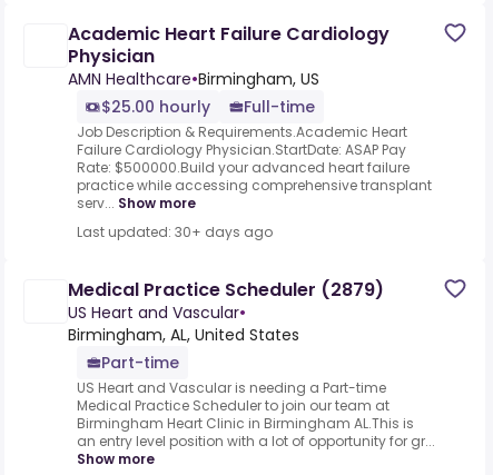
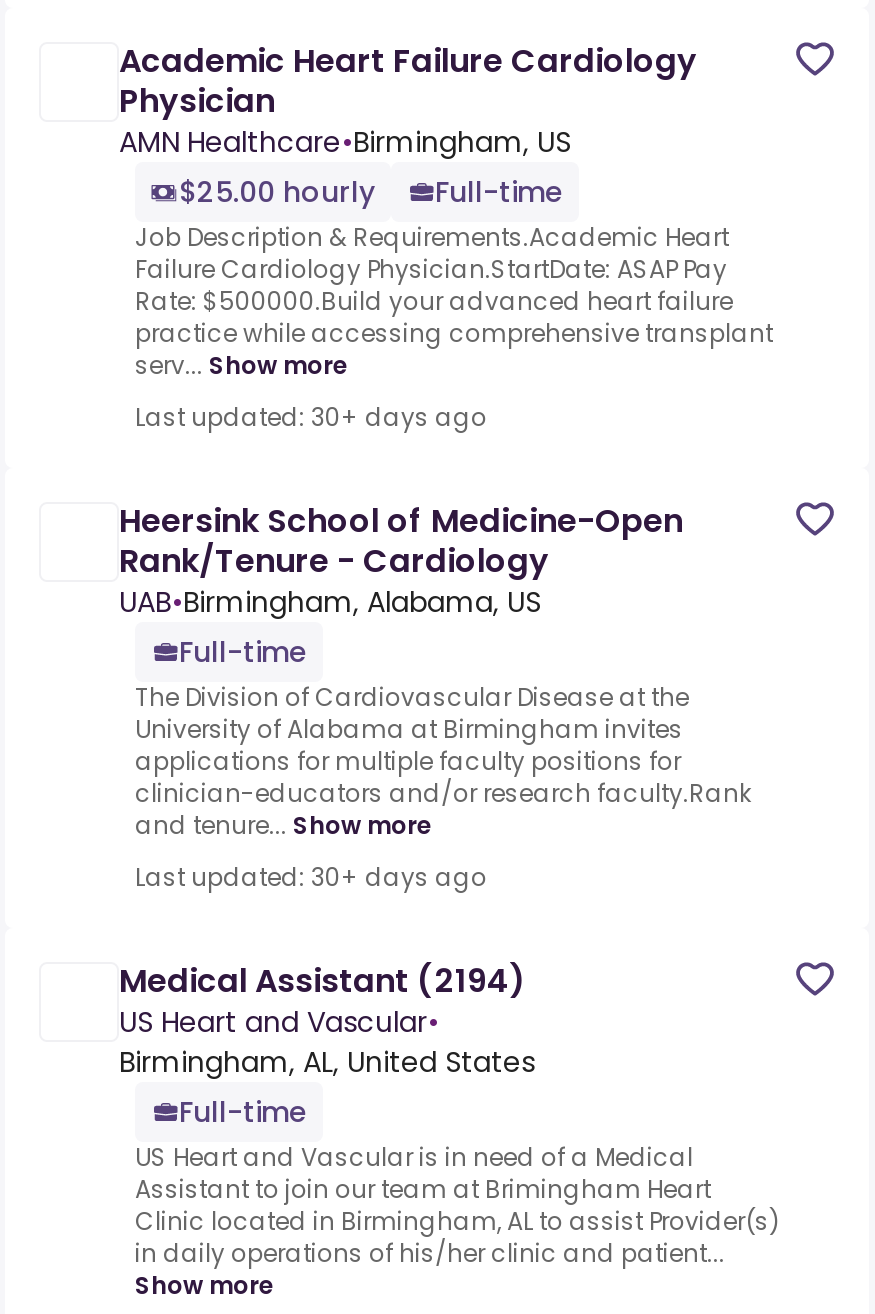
[68,277,384,303] Medical Practice Scheduler (2879) -> [119,498,751,1004] Heersink School of Medicine-Open | Rank/Tenure - Cardiology | UAB•Birmingham, Alabama, US | Full-time | The Division of Cardiovascular Disease at the | University of Alabama at Birmingham invites | applications for multiple faculty positions for | clinician-educators and/or research faculty.Rank | and tenure... Show more | Last updated: 30+ days ago | Medical Assistant (2194)
[77,352,435,451] Part-time | US Heart and Vascular is needing a Part-time | Medical Practice Scheduler to join our team at | Birmingham Heart Clinic in Birmingham AL.This is | an entry level position with a lot of opportunity for gr... -> [135,1092,779,1270] Full-time | US Heart and Vascular is in need of a Medical | Assistant to join our team at Brimingham Heart | Clinic located in Birmingham, AL to assist Provider(s) | in daily operations of his/her clinic and patient...

